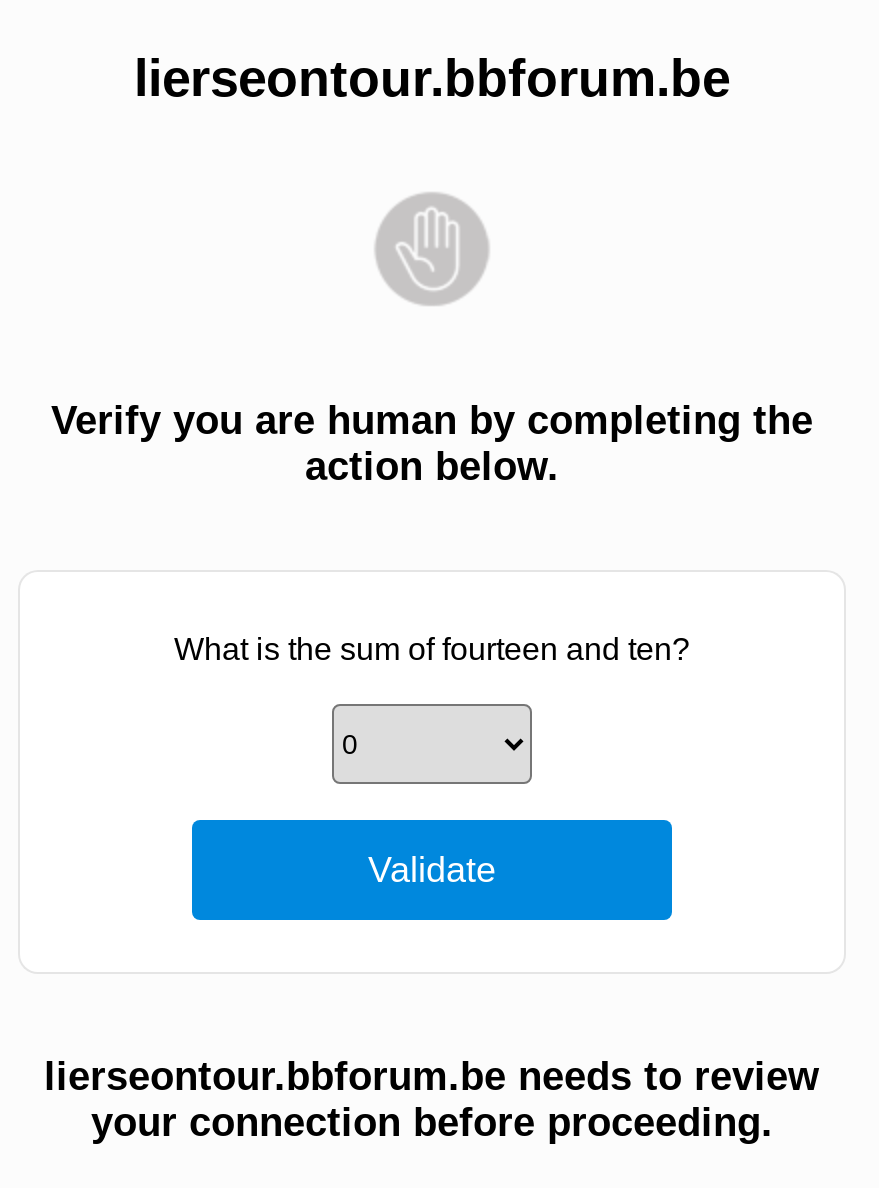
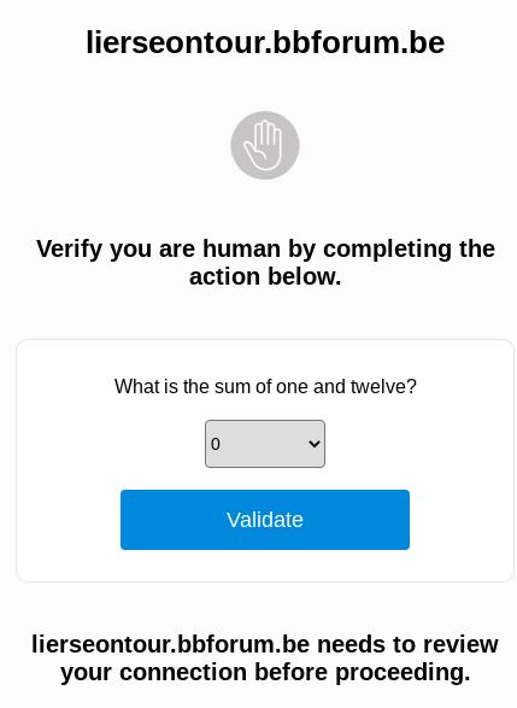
[174,632,690,666] What is the sum of fourteen and ten? -> [114,376,416,397] What is the sum of one and twelve?

